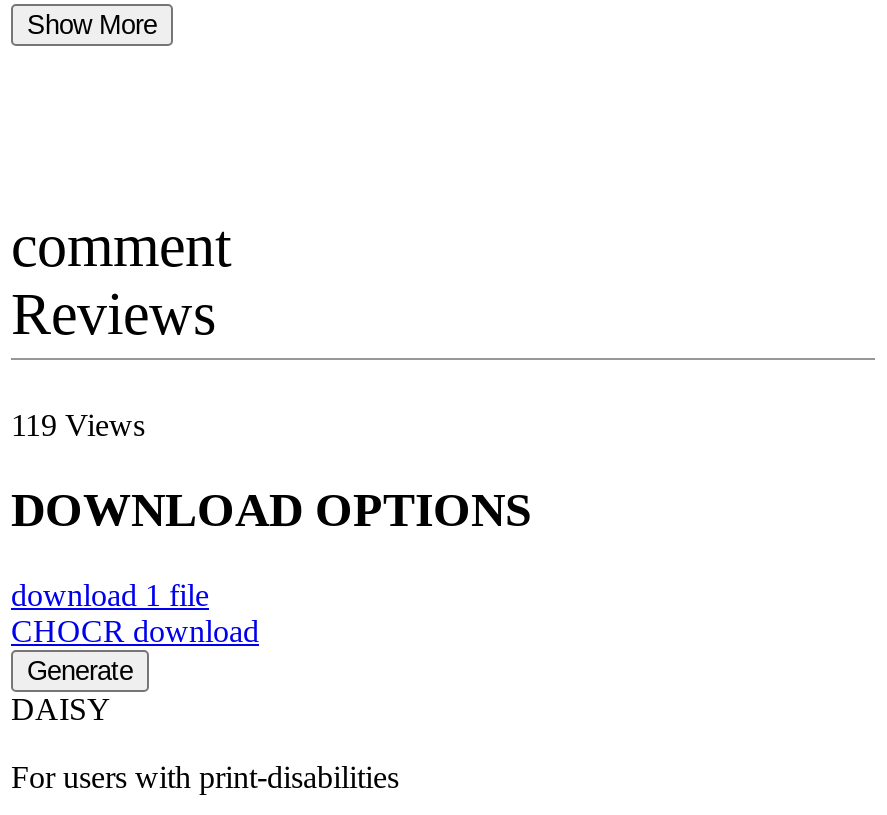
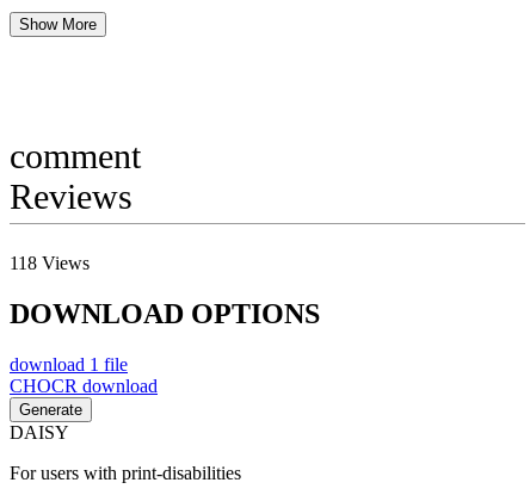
[11,409,145,443] 119 Views -> [10,253,90,274] 118 Views

